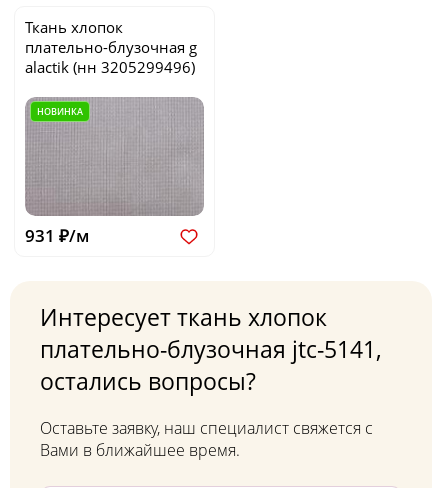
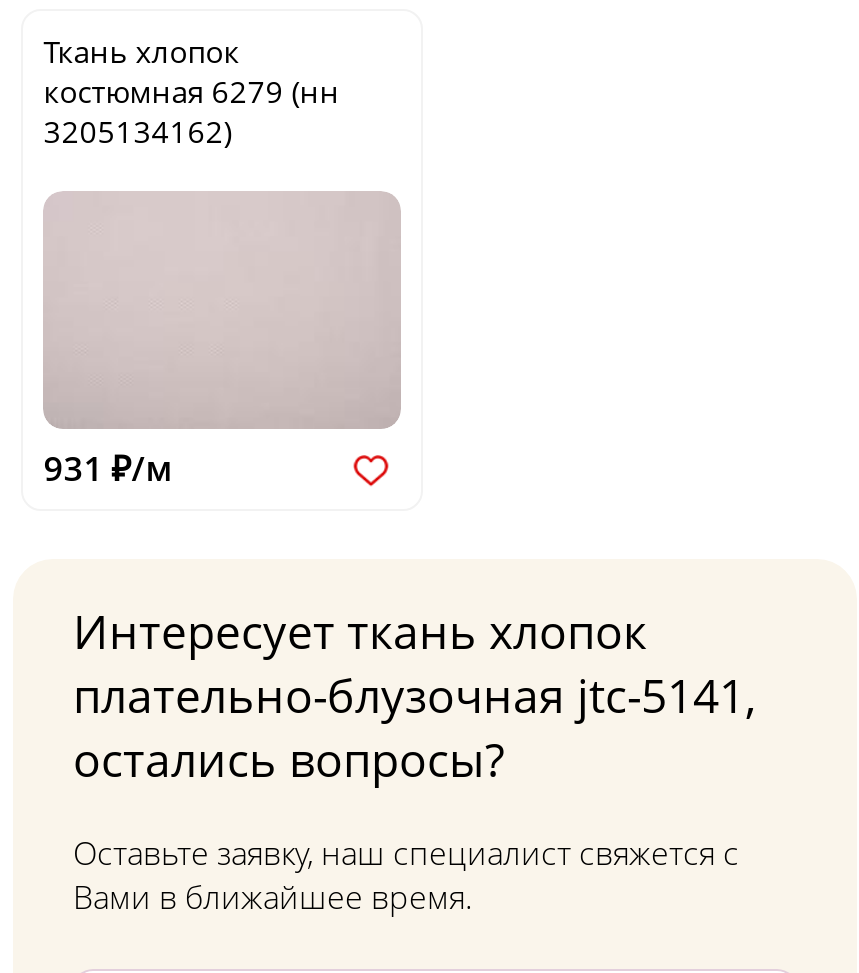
[25,37,197,117] плательно-блузочная g | alactik (нн 3205299496) | НОВИНКА -> [43,71,339,151] костюмная 6279 (нн | 3205134162)
[25,97,204,215] [image] -> none

